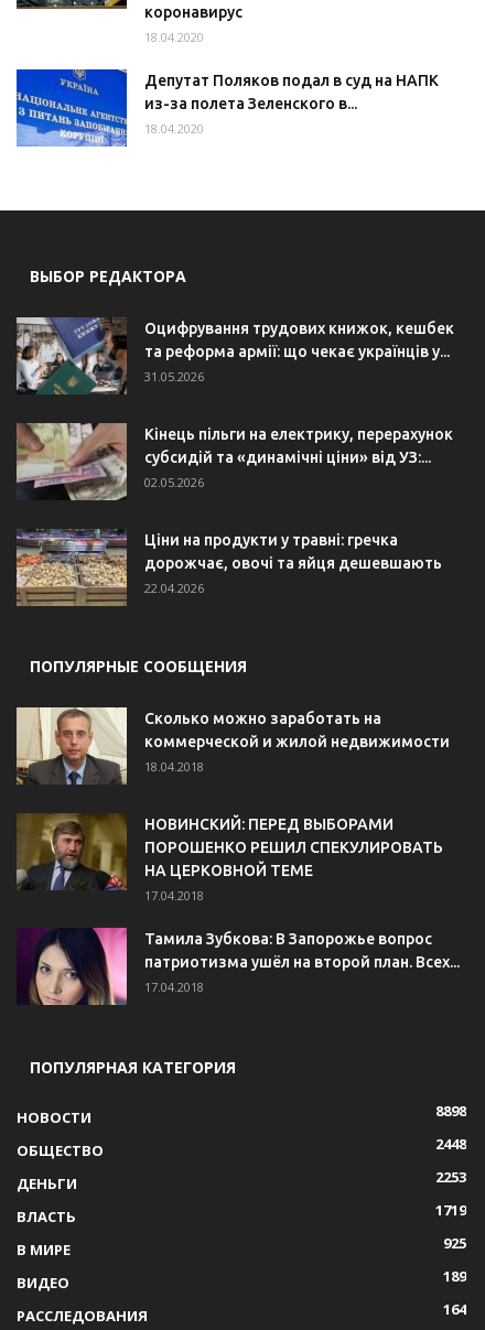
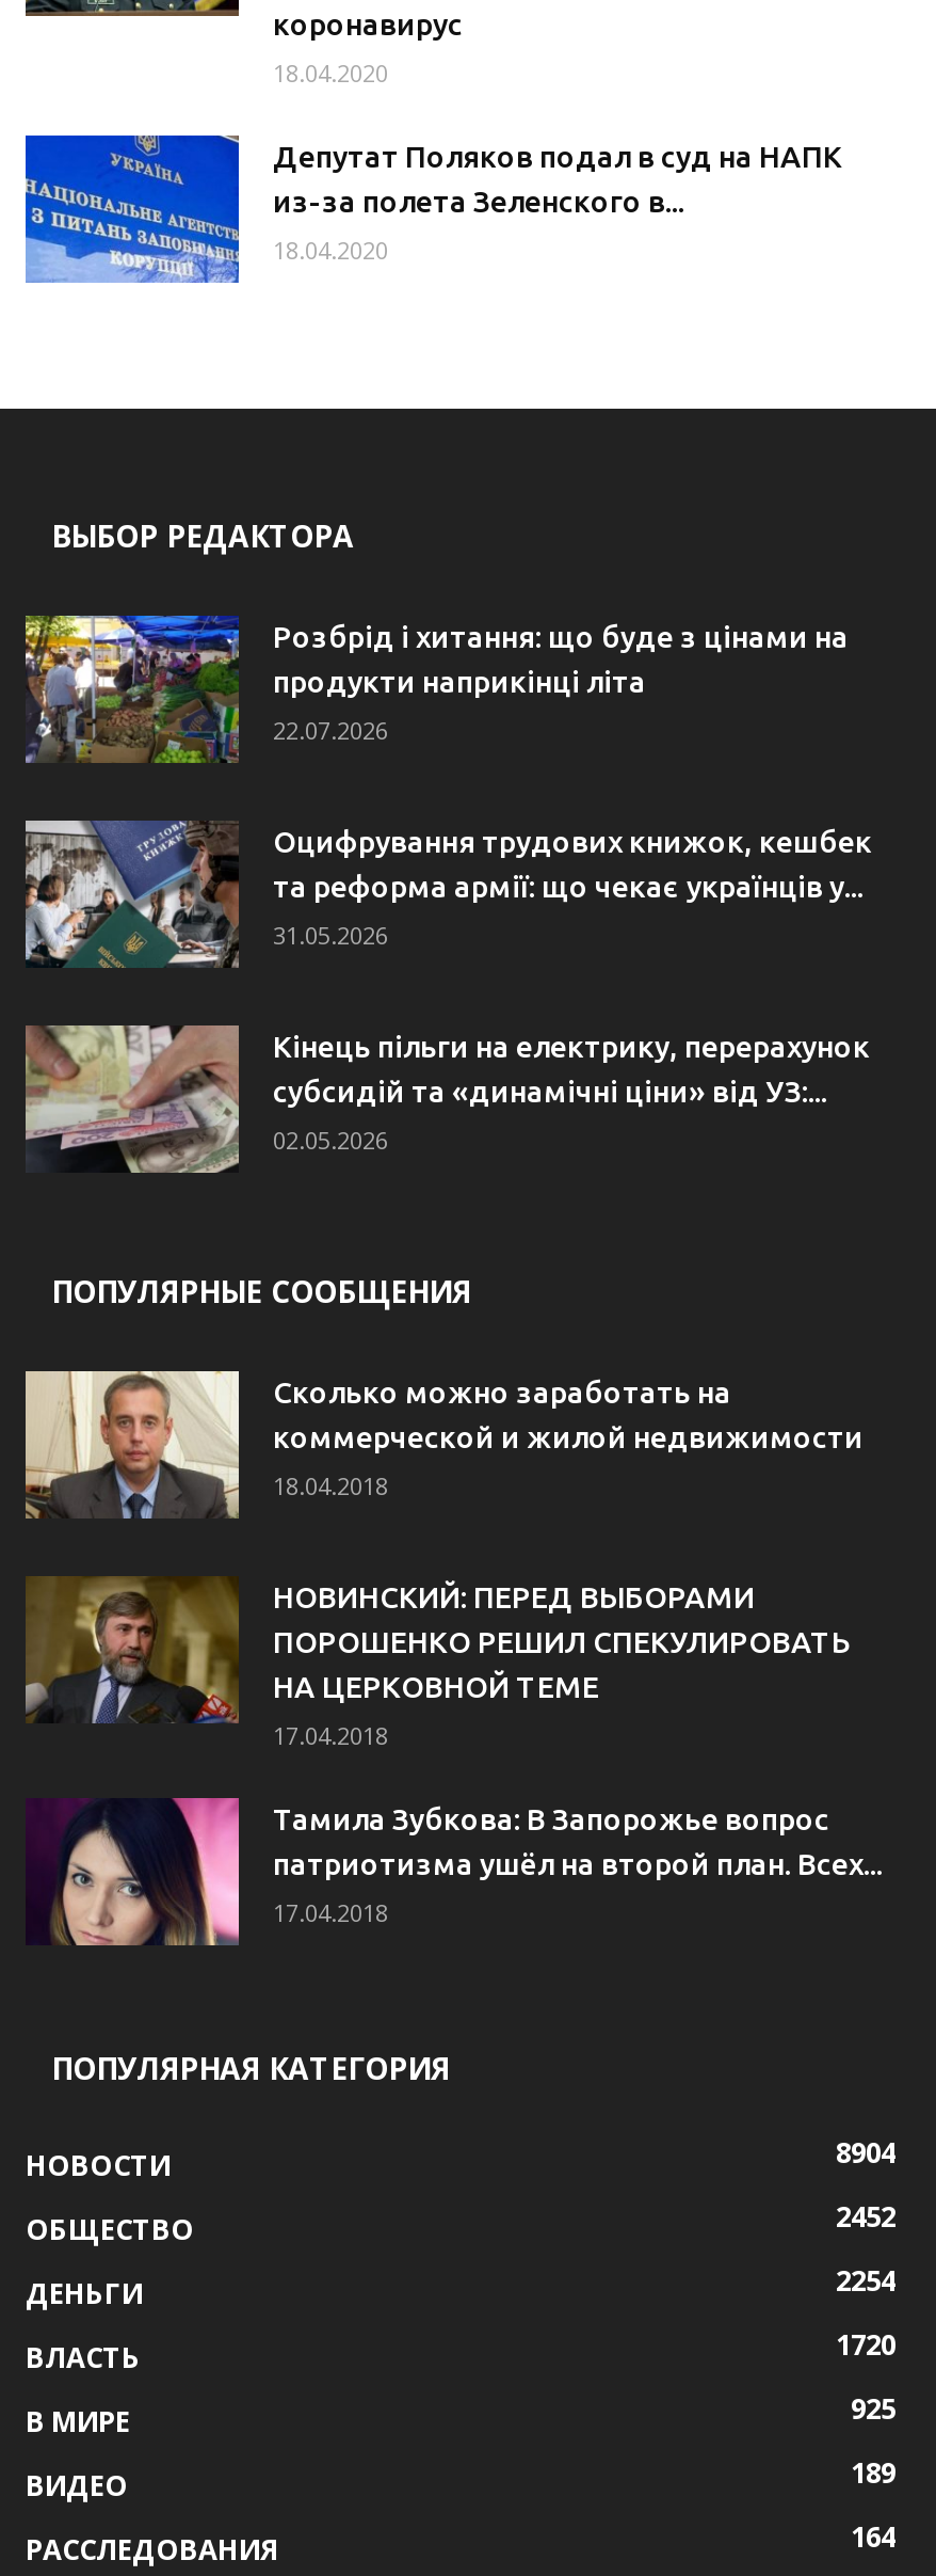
none -> [23,615,849,764] [image] | Розбрід і хитання: що буде з цінами на | продукти наприкінці літа | 22.07.2026
moved [14,316,454,491] -> [21,817,872,1156]: [image] | Оцифрування трудових книжок, кешбек | та реформа армії: що чекає українців у... | 31.05.2026 | Кінець пільги на електрику, перерахунок | субсидій та «динамічні ціни» від УЗ:... | 02.05.2026
[17,529,442,607] [image] | Ціни на продукти у травні: гречка | дорожчає, овочі та яйця дешевшають | 22.04.2026 -> none
[435,1101,466,1121] 8898 -> [836,2133,895,2172] 8904
[435,1134,466,1154] 2448 -> [836,2197,895,2236] 2452
[435,1167,466,1187] 2253 -> [836,2261,895,2300] 2254
[435,1201,466,1220] 1719 -> [836,2325,895,2364] 1720

